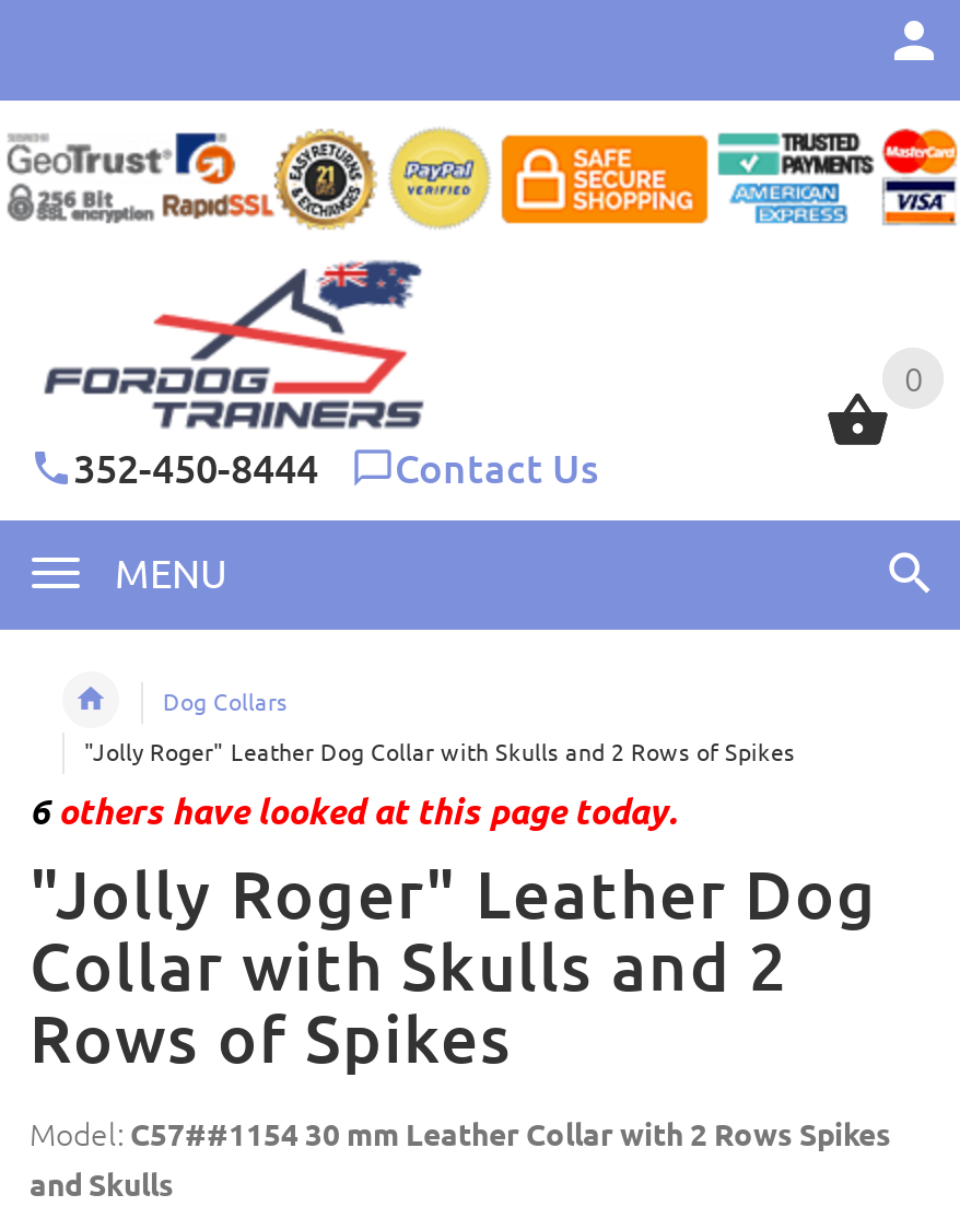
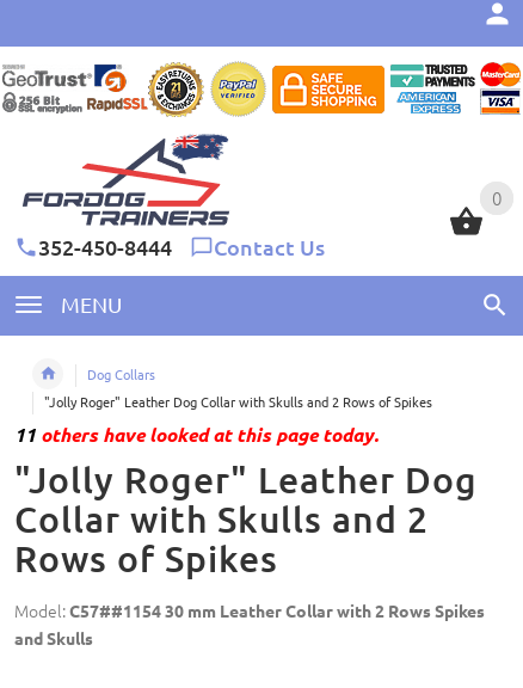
[30,788,677,834] 6 others have looked at this page today. -> [14,422,379,447] 11 others have looked at this page today.

